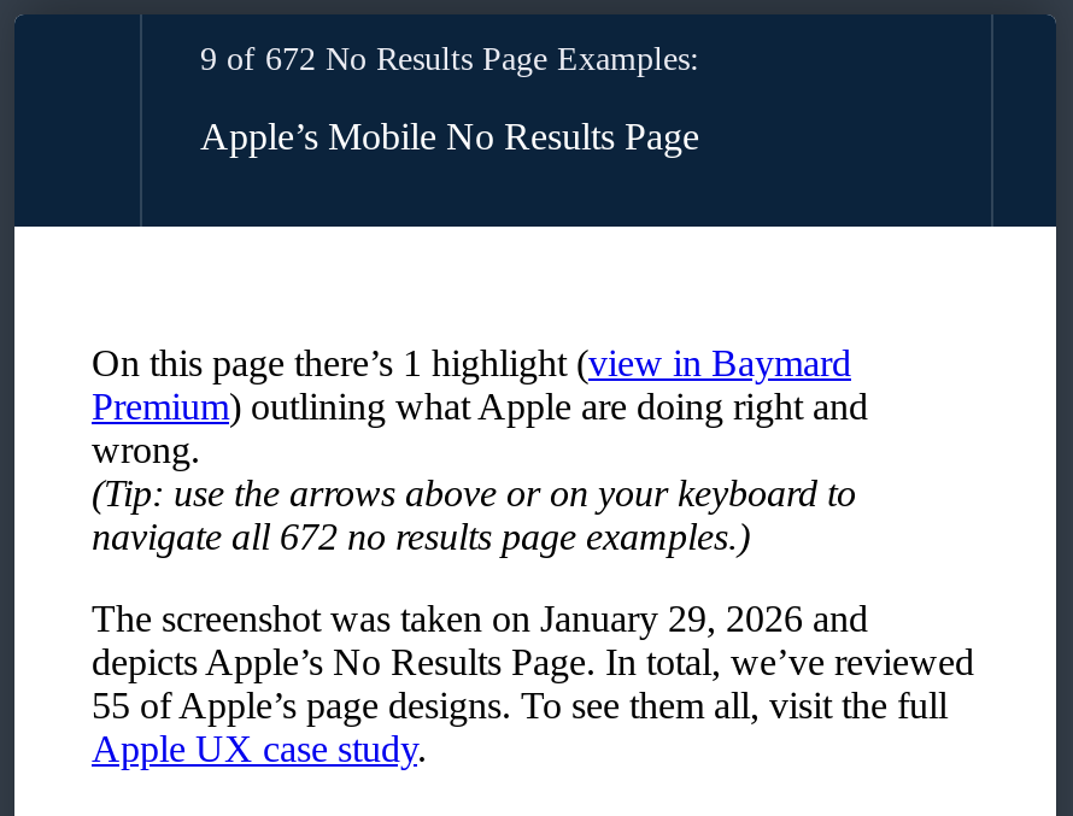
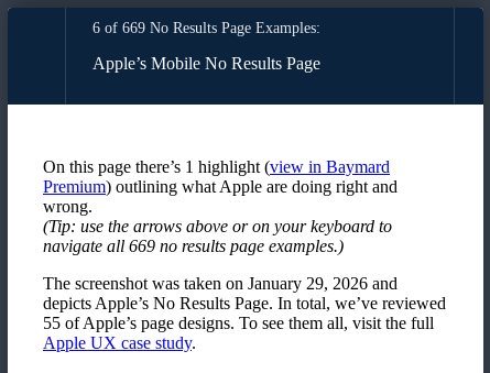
[200,41,699,77] 9 of 672 No Results Page Examples: -> [92,20,320,36] 6 of 669 No Results Page Examples:
[92,516,750,557] navigate all 672 no results page examples.) -> [43,237,344,255] navigate all 669 no results page examples.)

